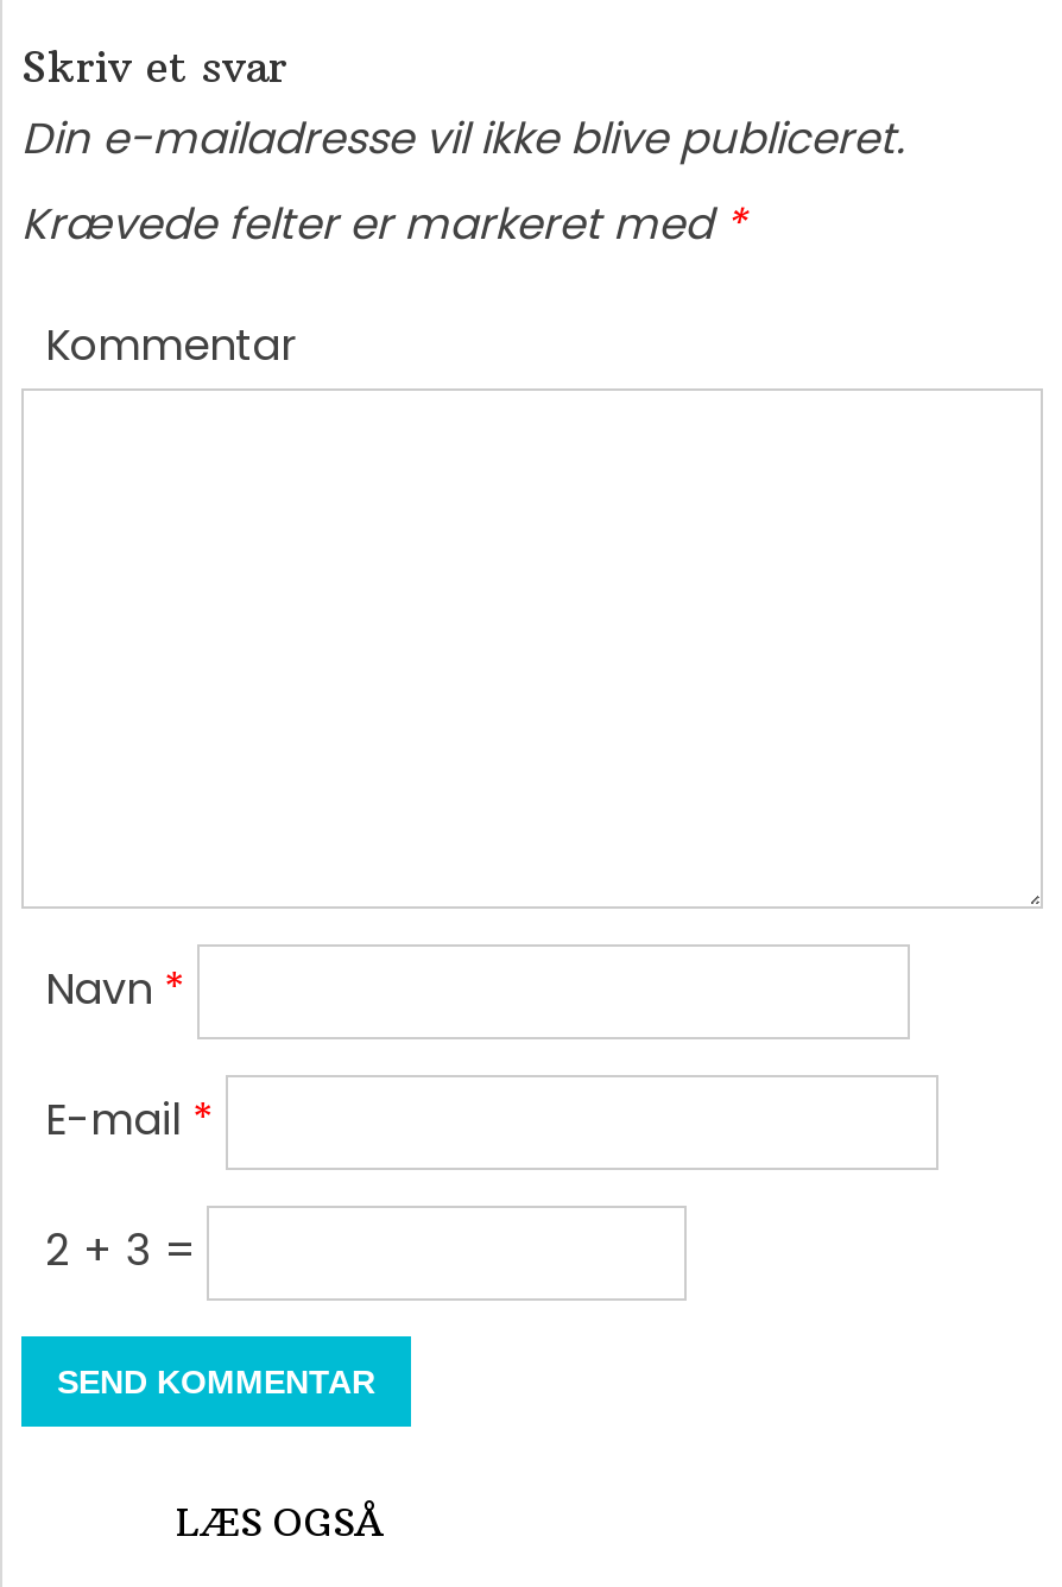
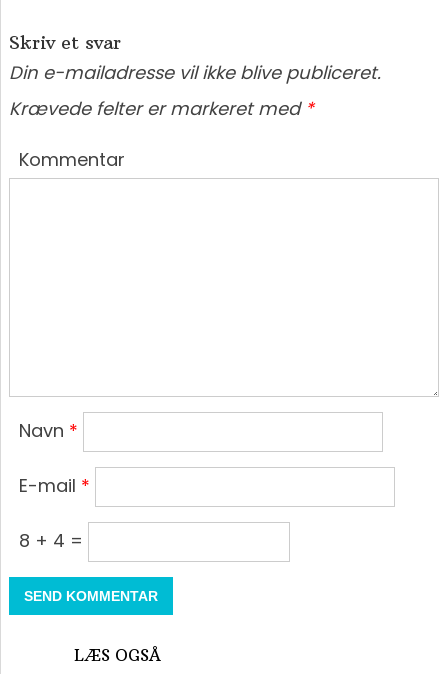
[45,1221,207,1280] 2 + 3 = -> [19,528,88,553] 8 + 4 =

